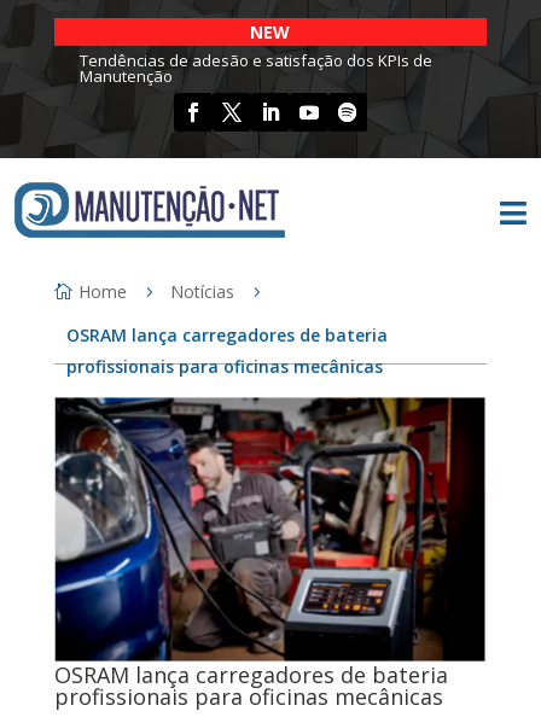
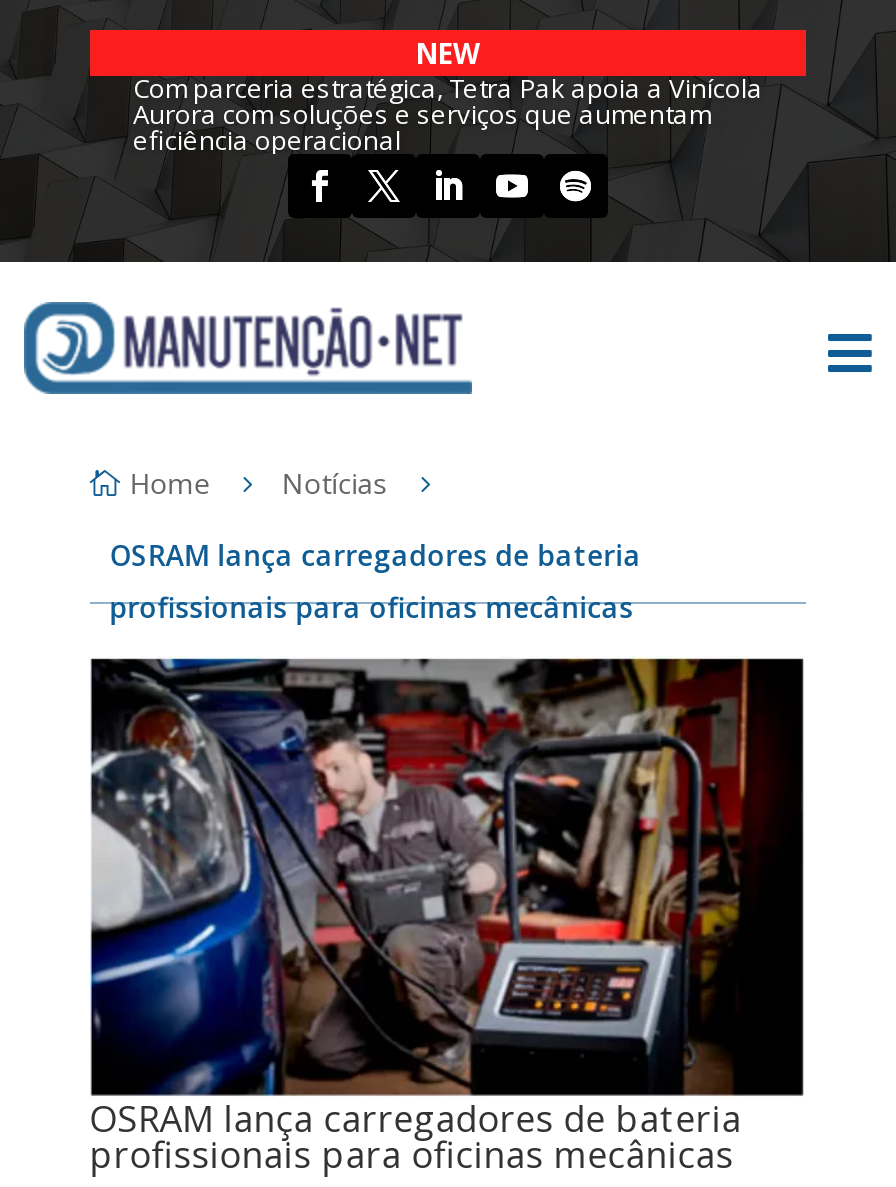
[80,49,433,87] Tendências de adesão e satisfação dos KPIs de | Manutenção -> [133,70,763,158] Com parceria estratégica, Tetra Pak apoia a Vinícola | Aurora com soluções e serviços que aumentam | eficiência operacional

